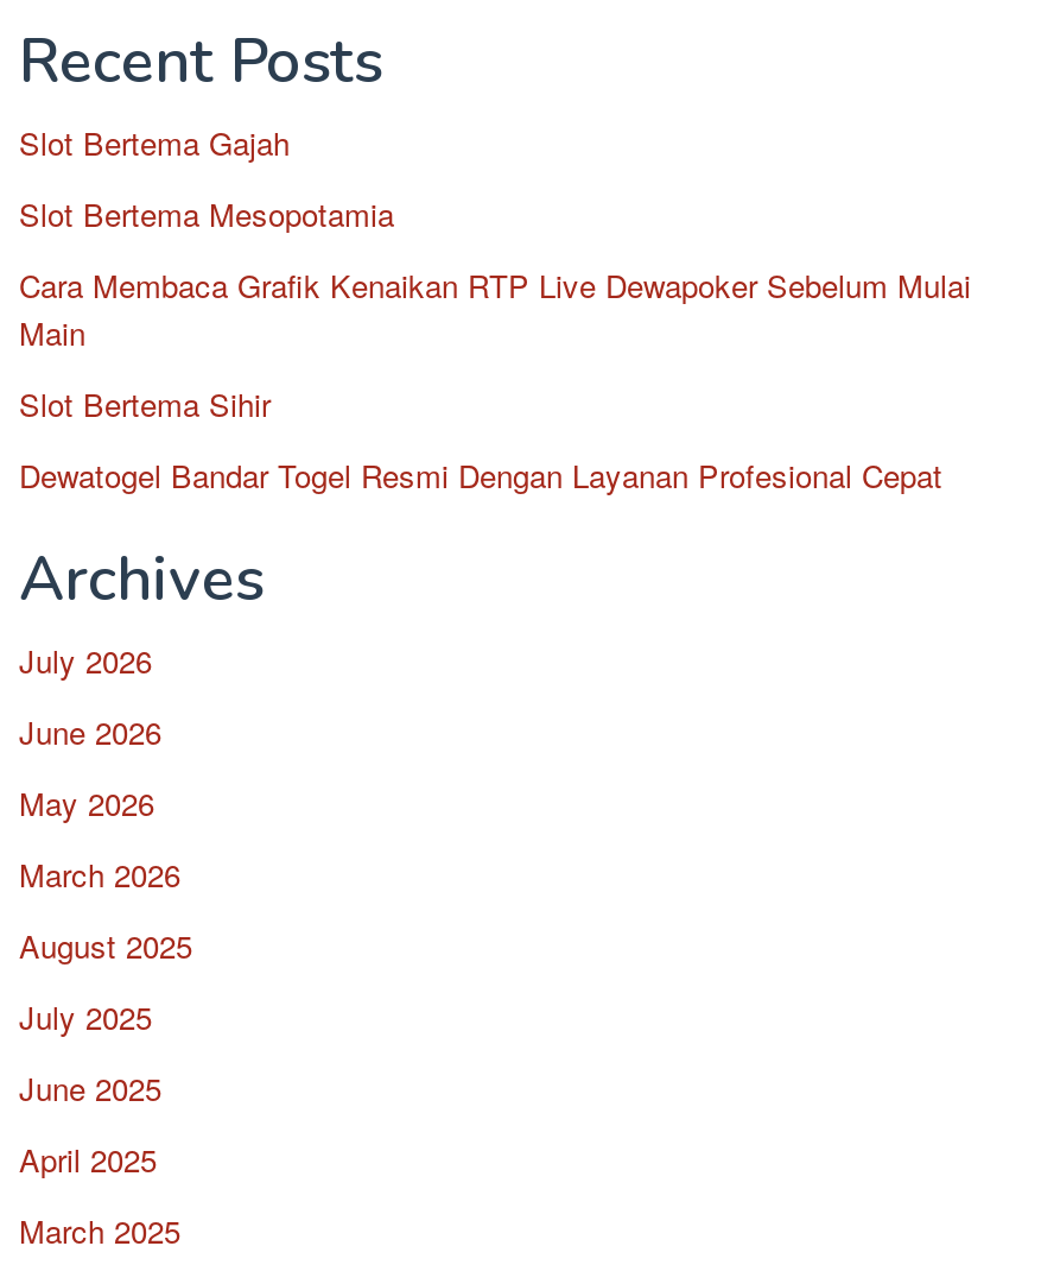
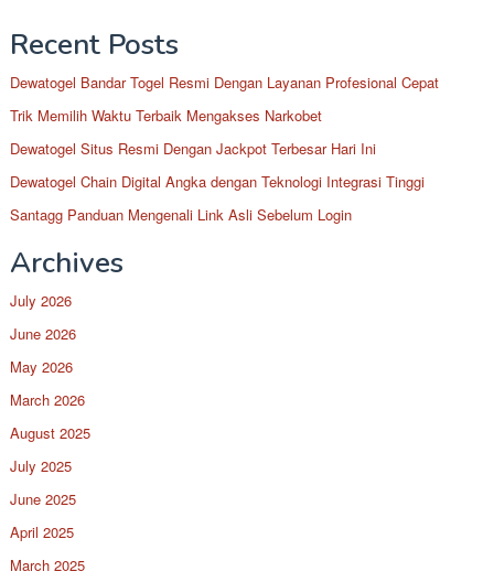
[19,120,971,426] Slot Bertema Gajah | Slot Bertema Mesopotamia | Cara Membaca Grafik Kenaikan RTP Live Dewapoker Sebelum Mulai | Main | Slot Bertema Sihir -> none
moved [19,453,942,498] -> [10,72,439,93]: Dewatogel Bandar Togel Resmi Dengan Layanan Profesional Cepat
none -> [10,105,425,225] Trik Memilih Waktu Terbaik Mengakses Narkobet | Dewatogel Situs Resmi Dengan Jackpot Terbesar Hari Ini | Dewatogel Chain Digital Angka dengan Teknologi Integrasi Tinggi | Santagg Panduan Mengenali Link Asli Sebelum Login

